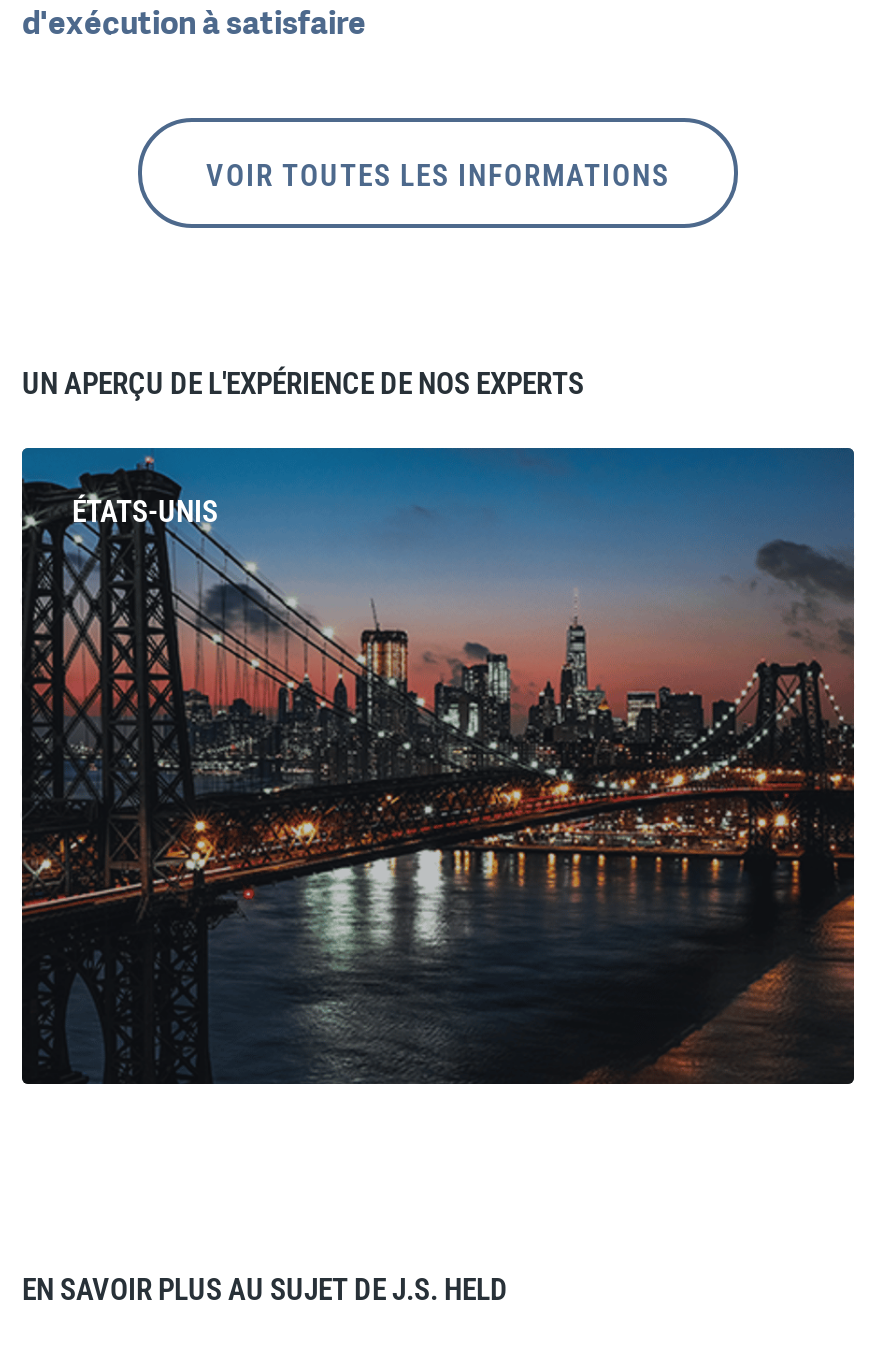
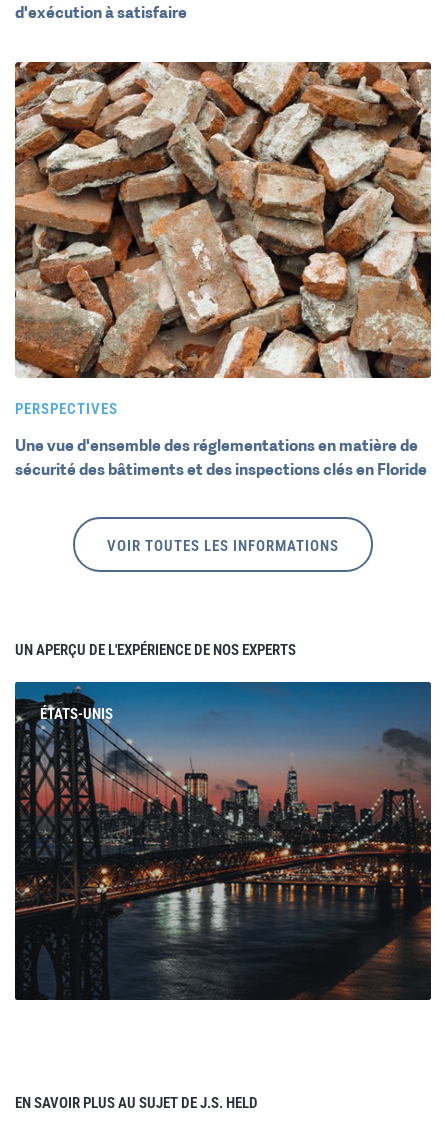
none -> [14,61,432,479] [image] | PERSPECTIVES | Une vue d'ensemble des réglementations en matière de | sécurité des bâtiments et des inspections clés en Floride

